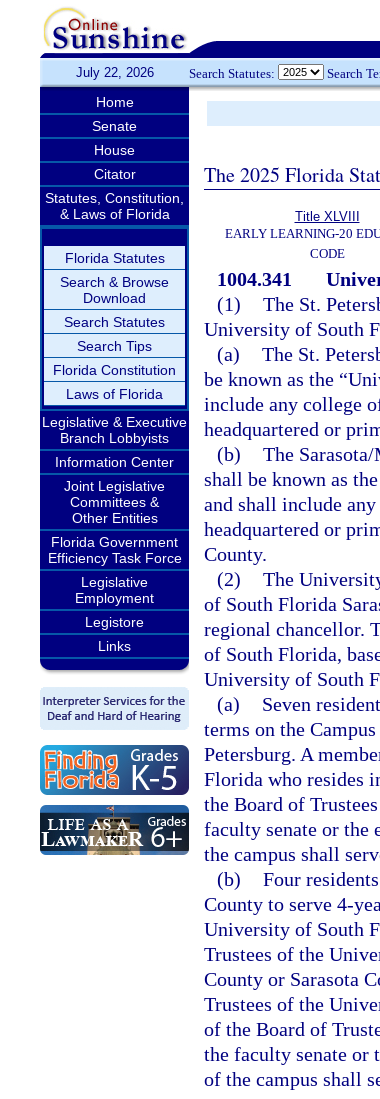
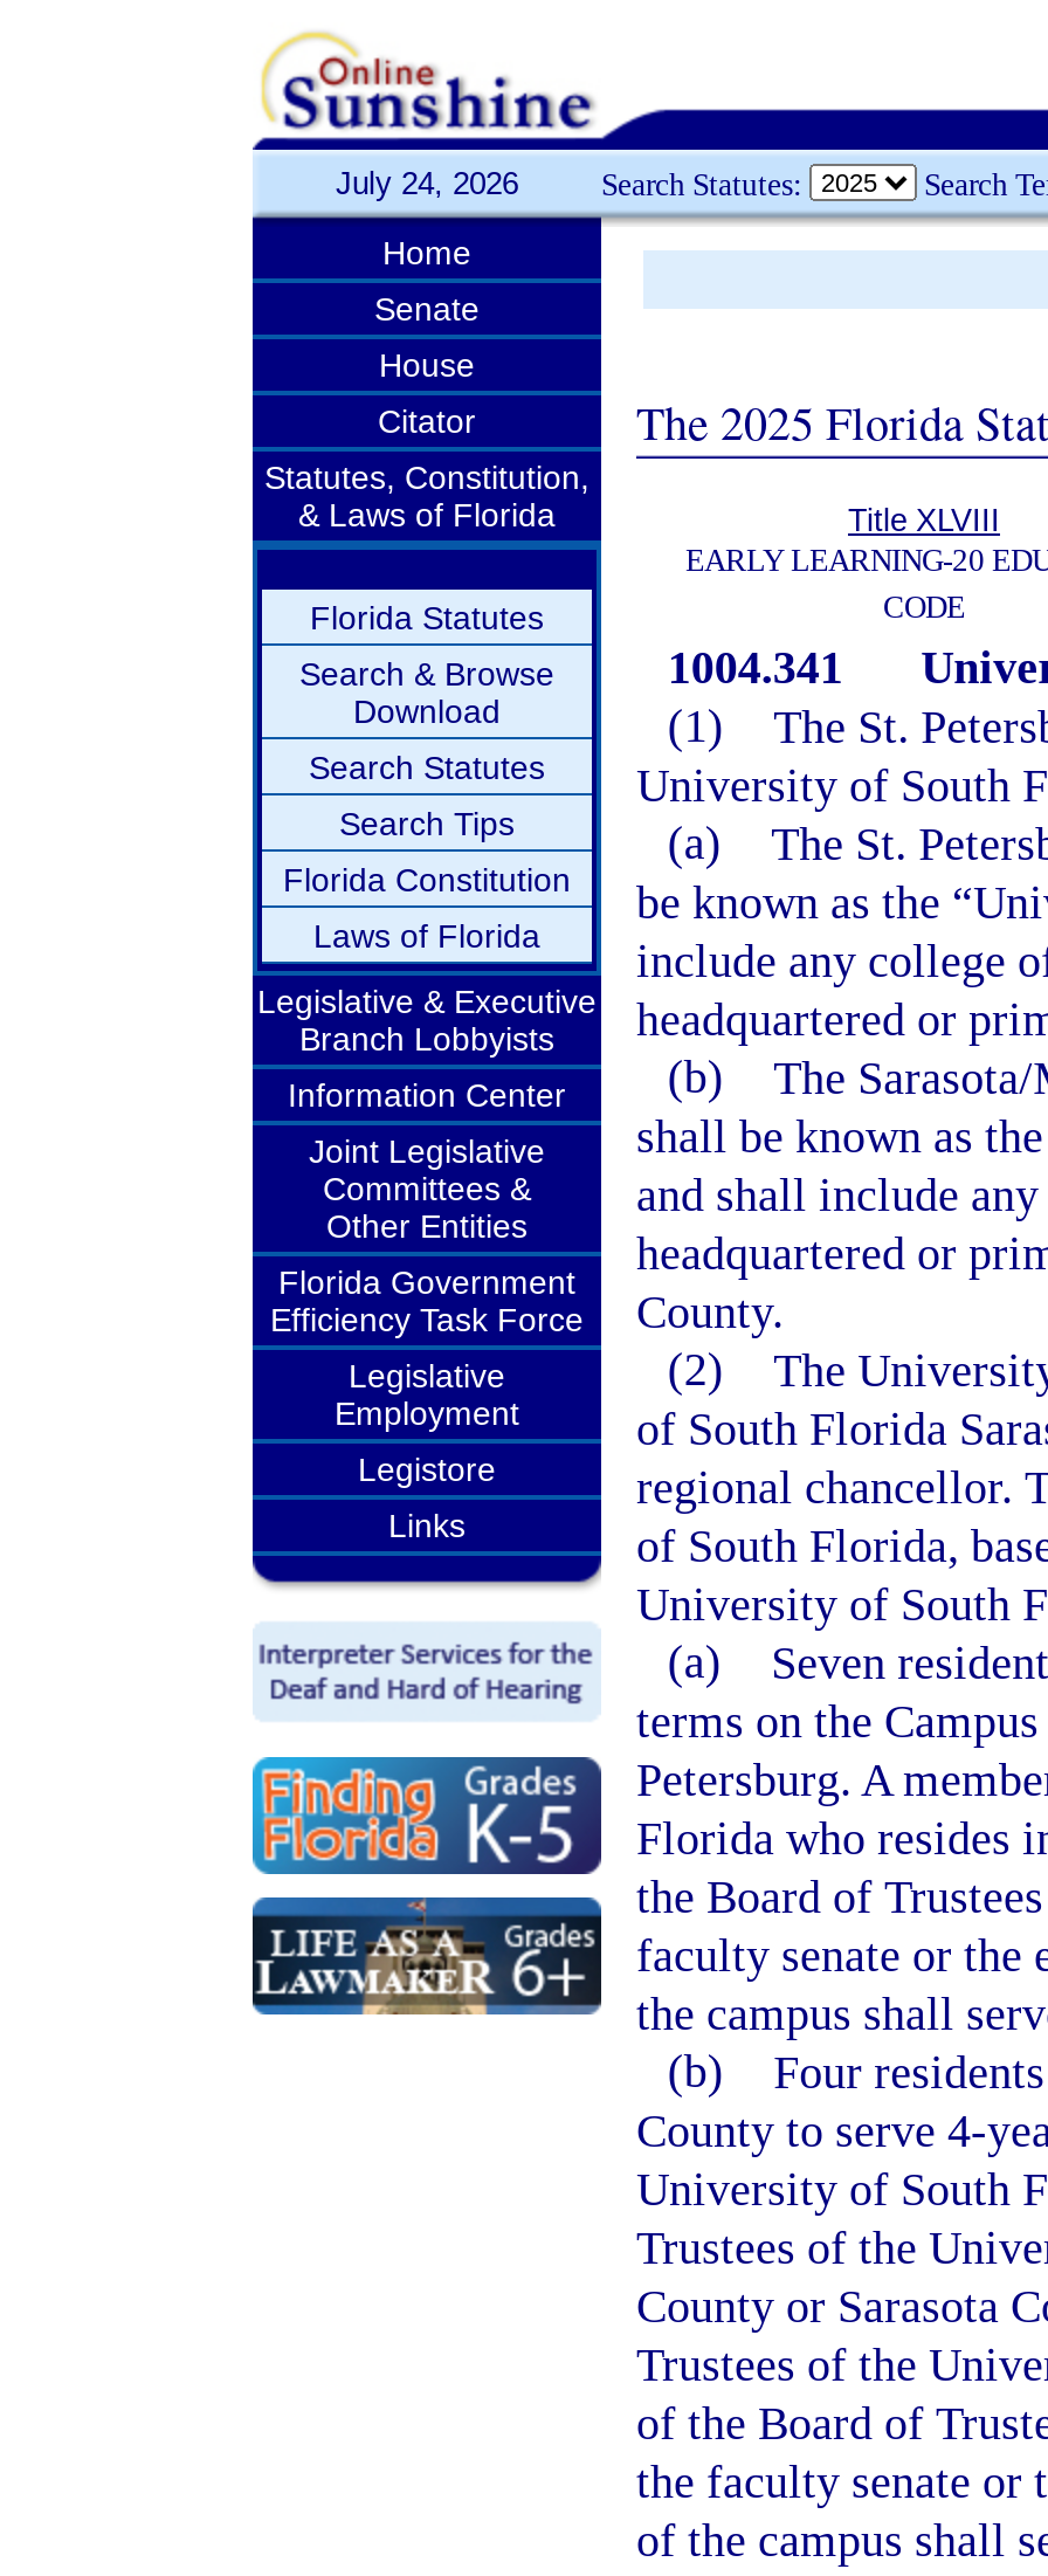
[75,65,153,80] July 22, 2026 -> [336,166,518,201] July 24, 2026

